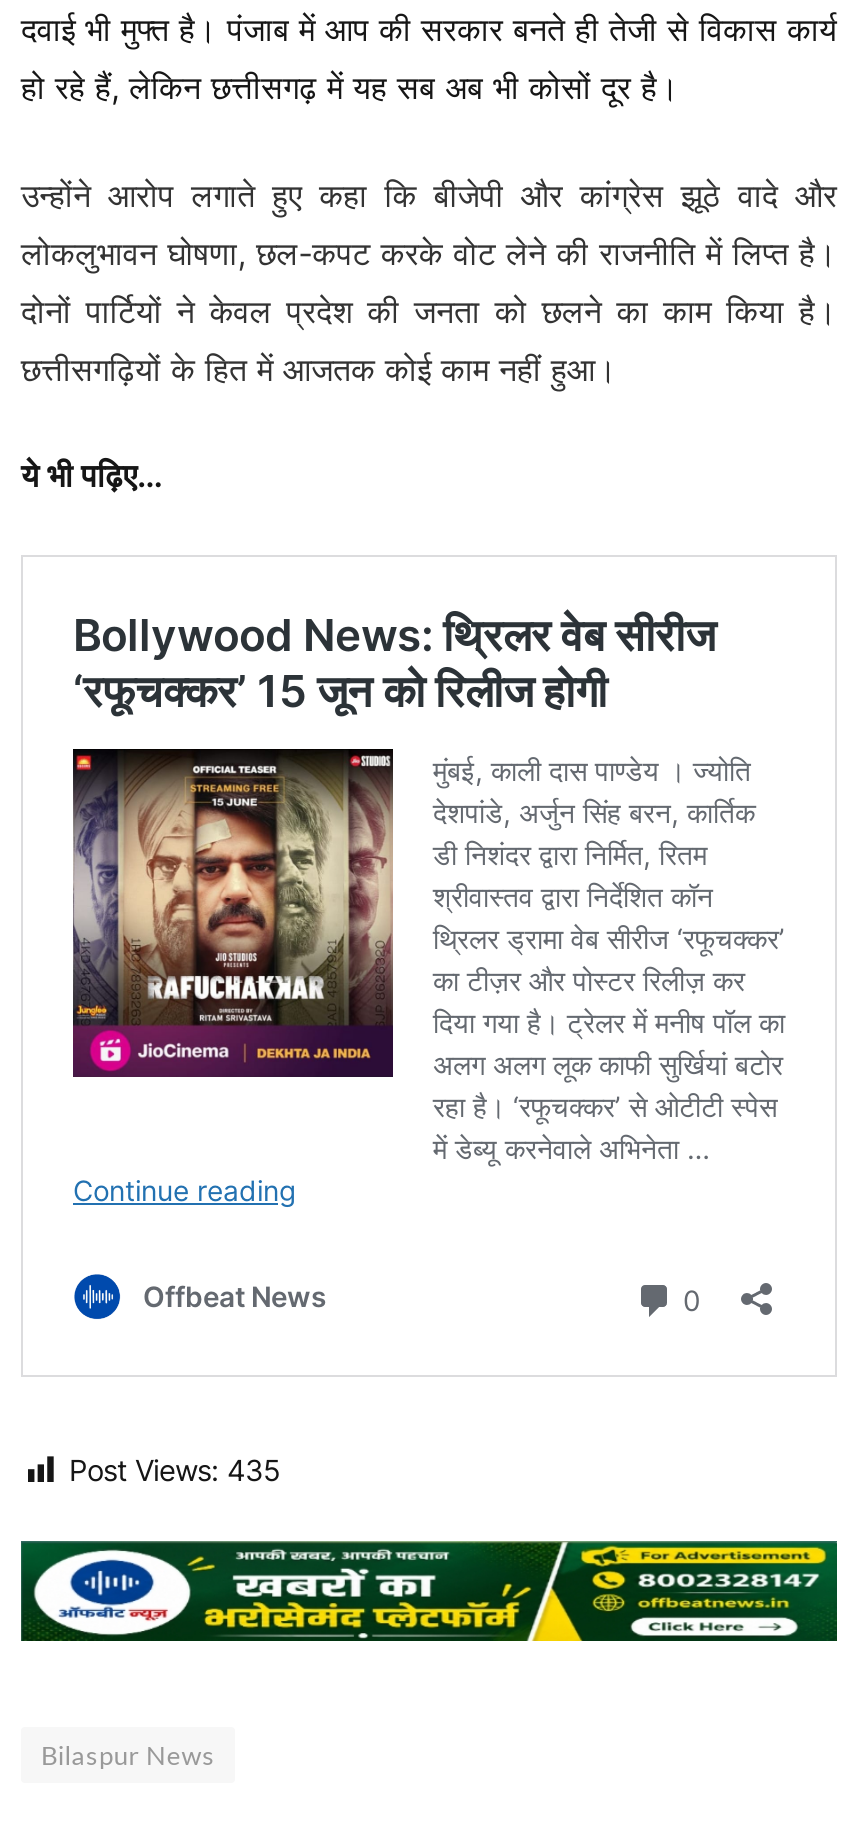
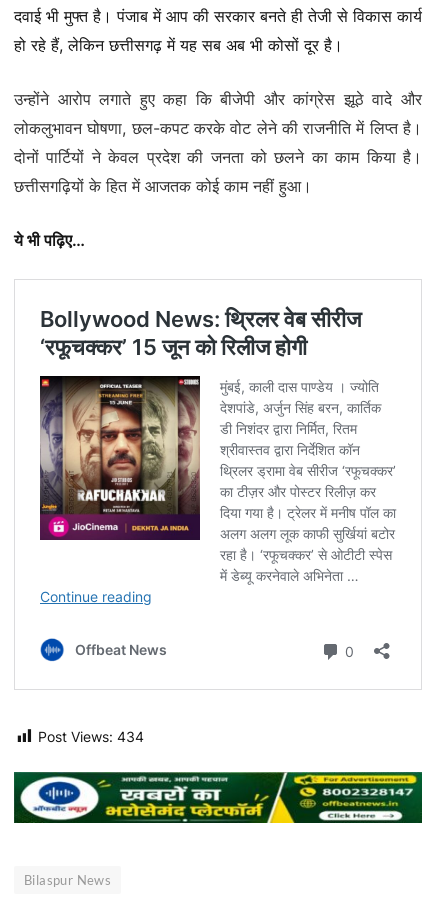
[69,1453,281,1487] Post Views: 435 -> [38,728,144,745] Post Views: 434

